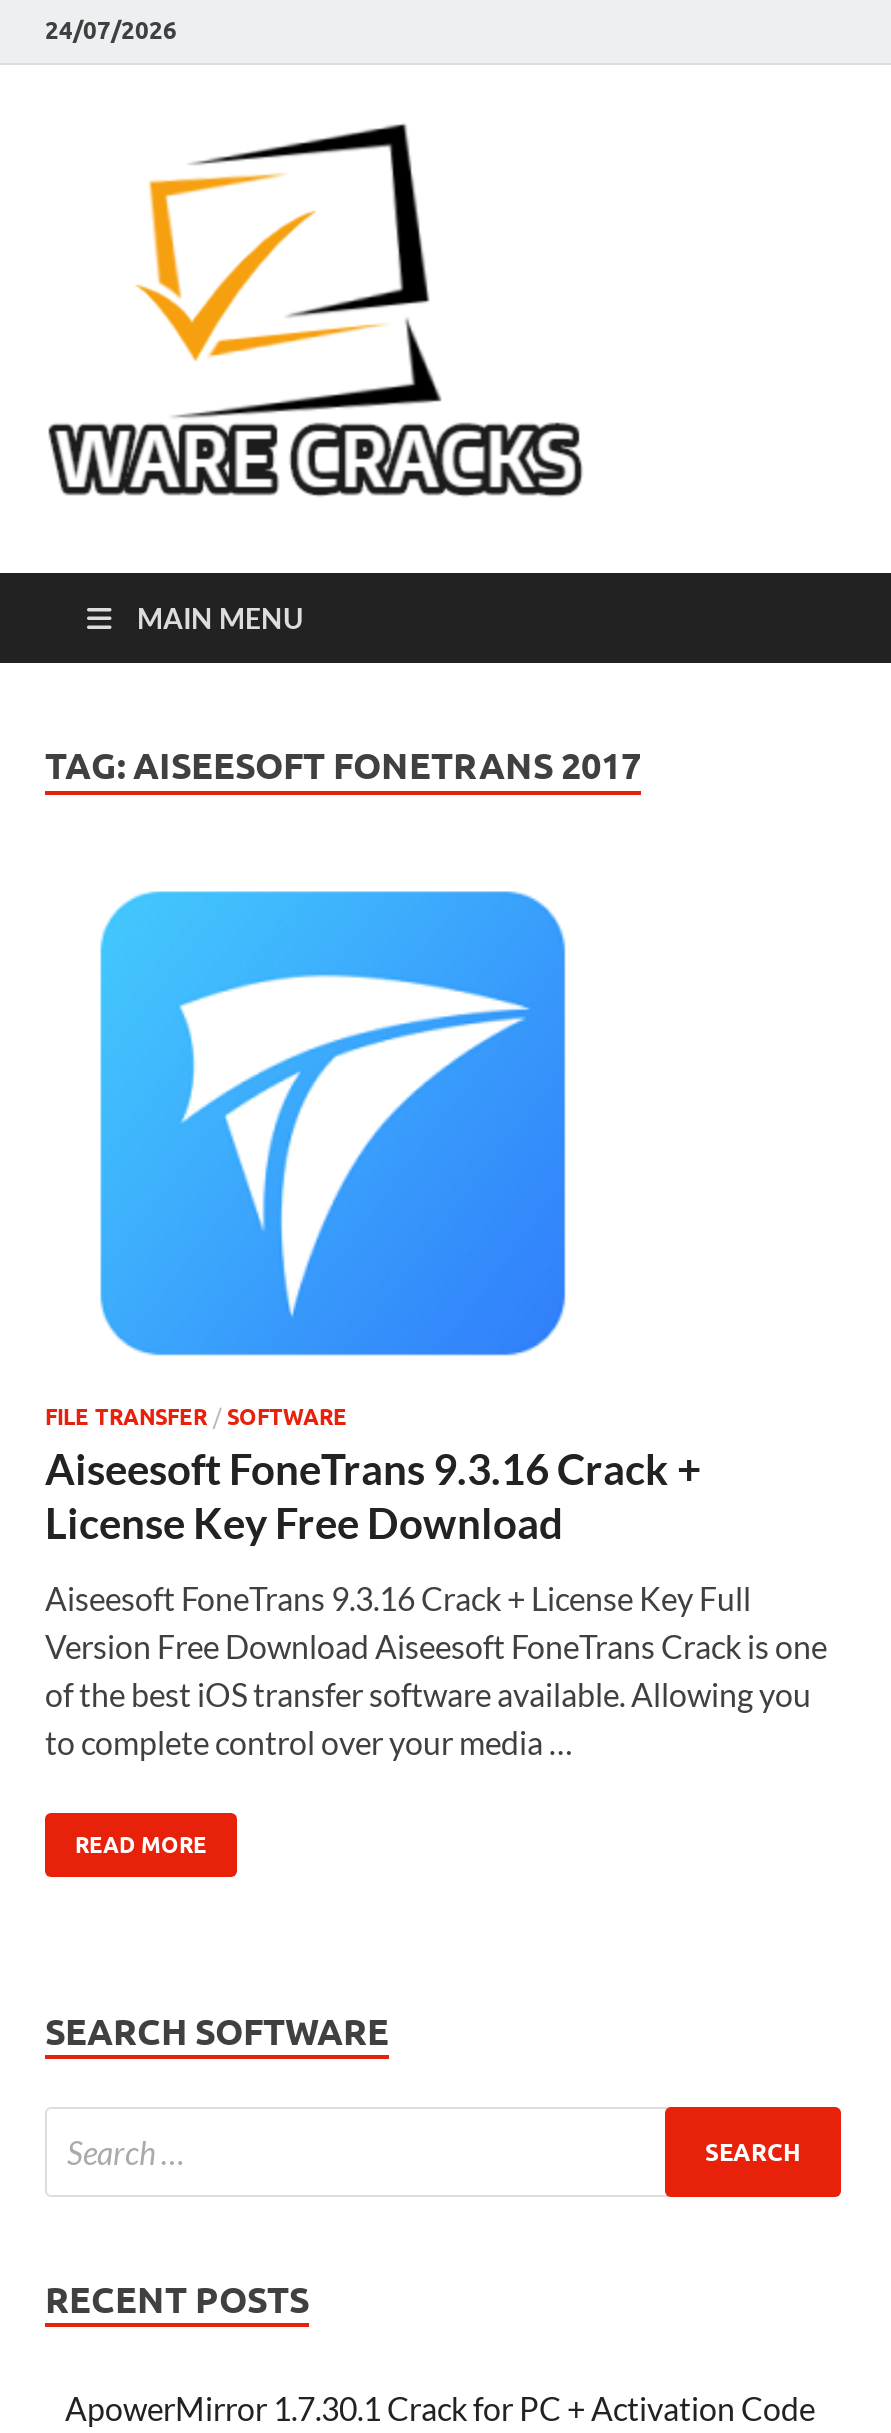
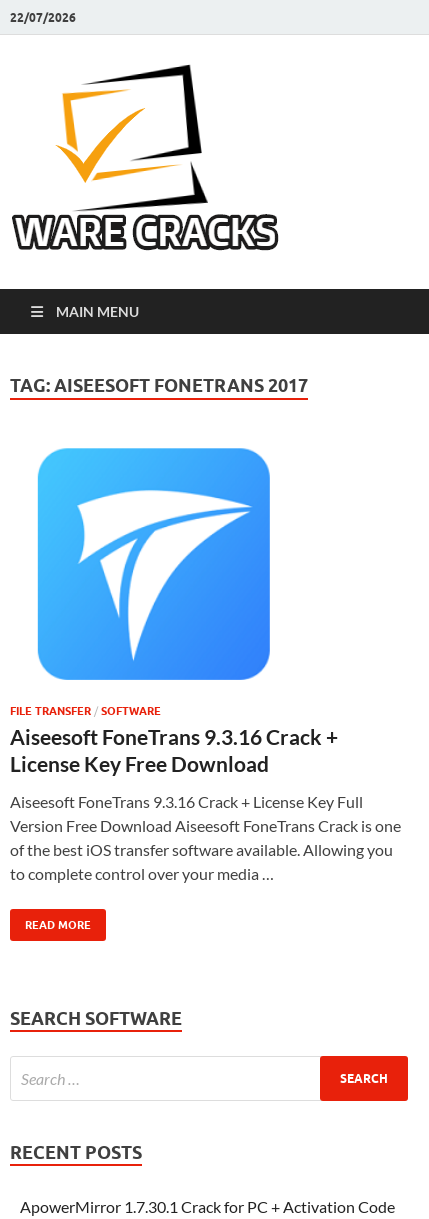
[45,14,177,44] 24/07/2026 -> [10,9,76,24] 22/07/2026

